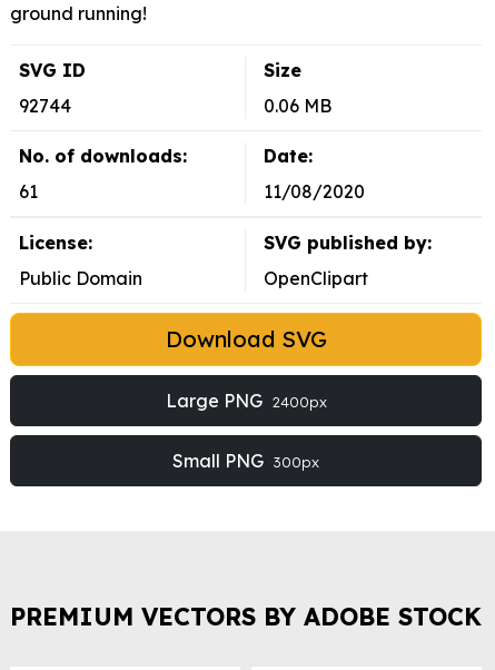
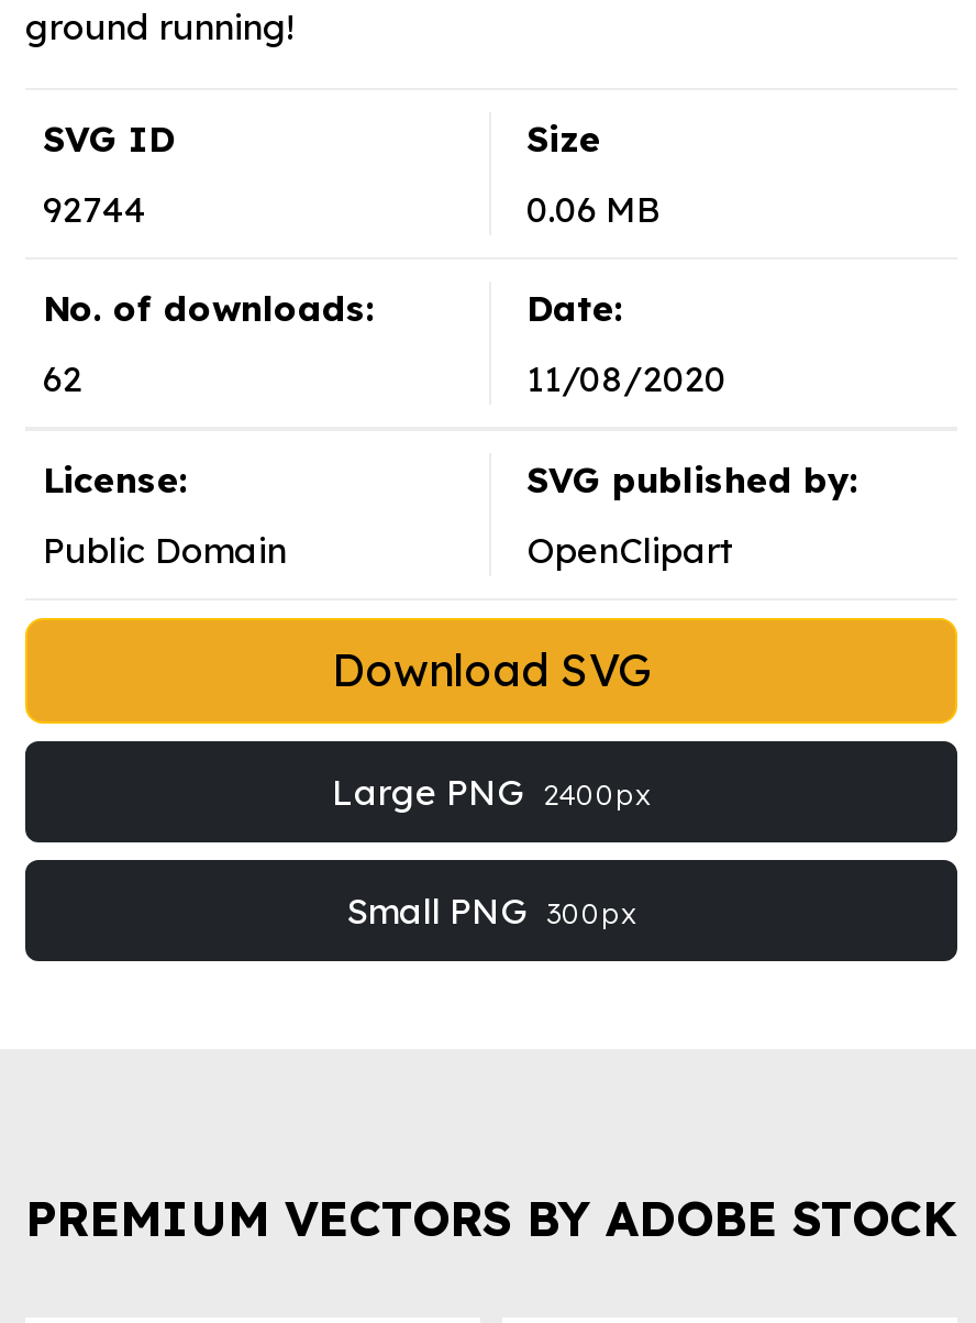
[19,181,38,203] 61 -> [43,357,82,401] 62

